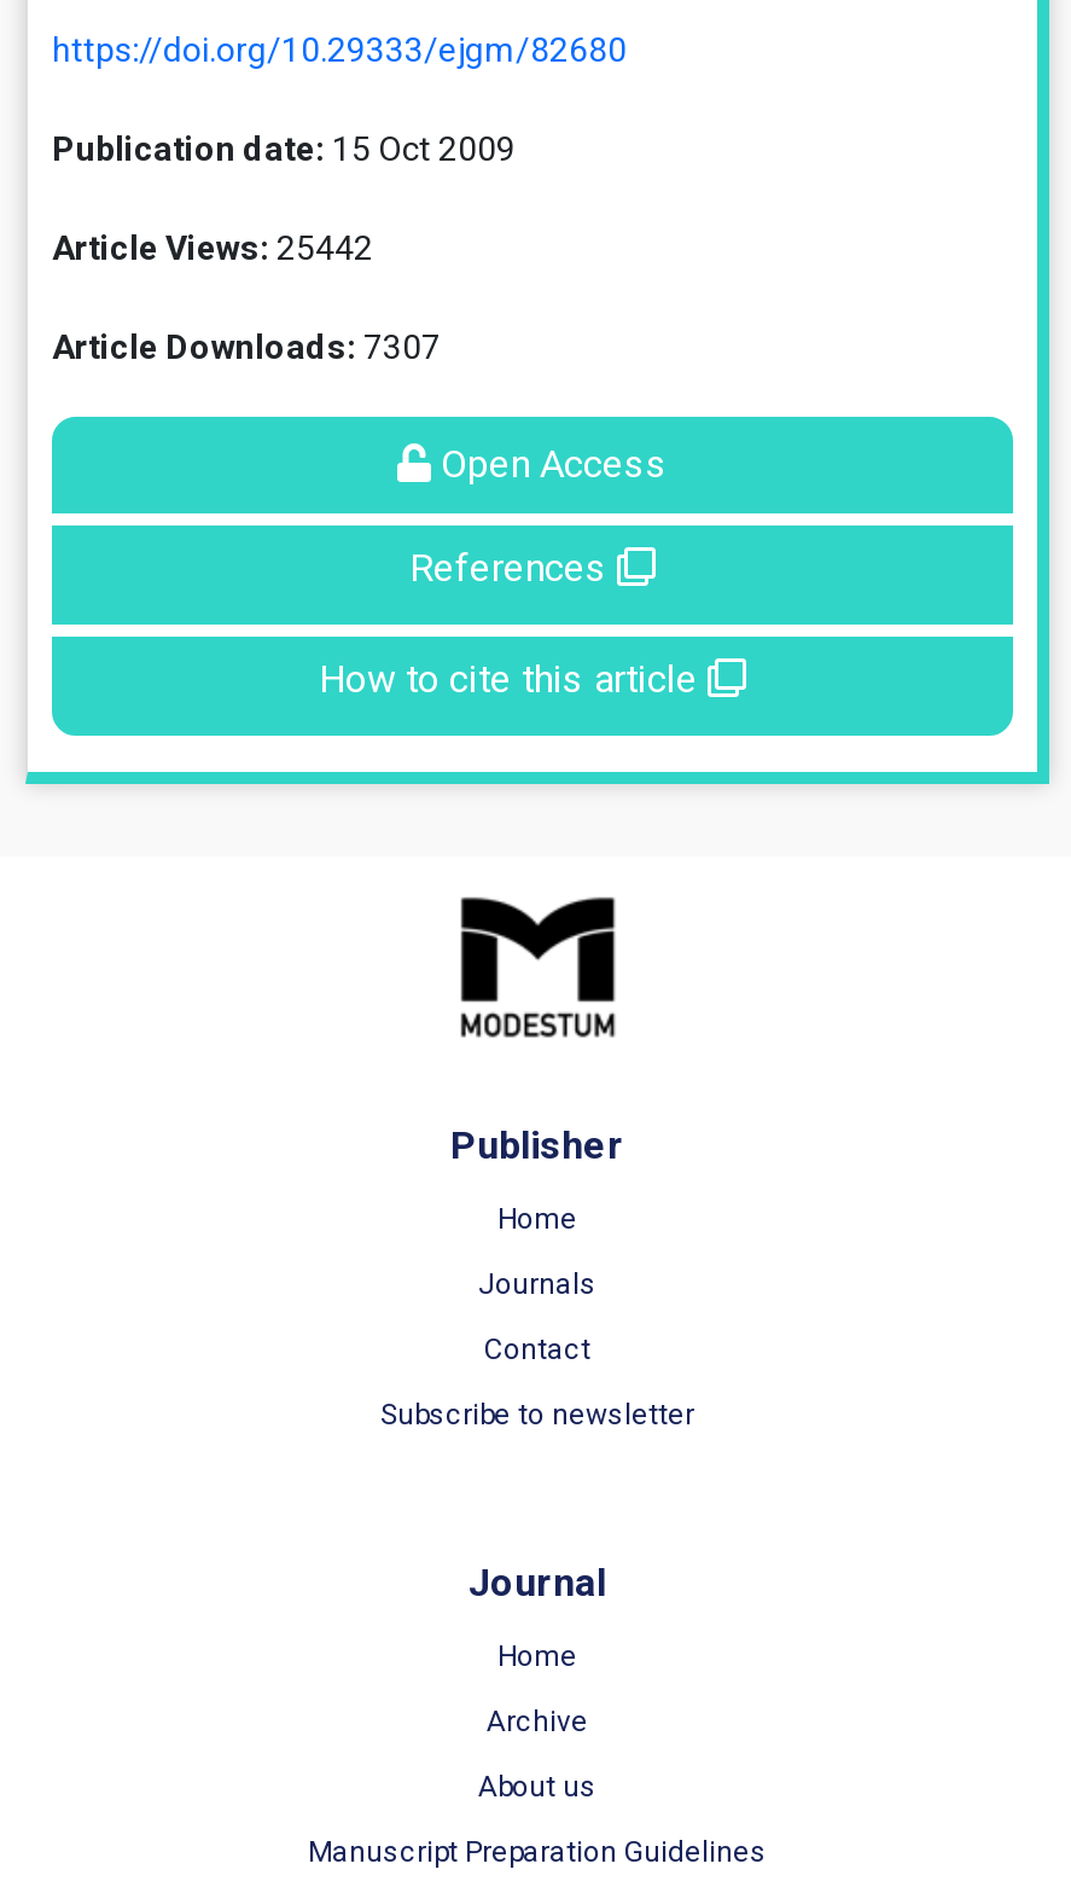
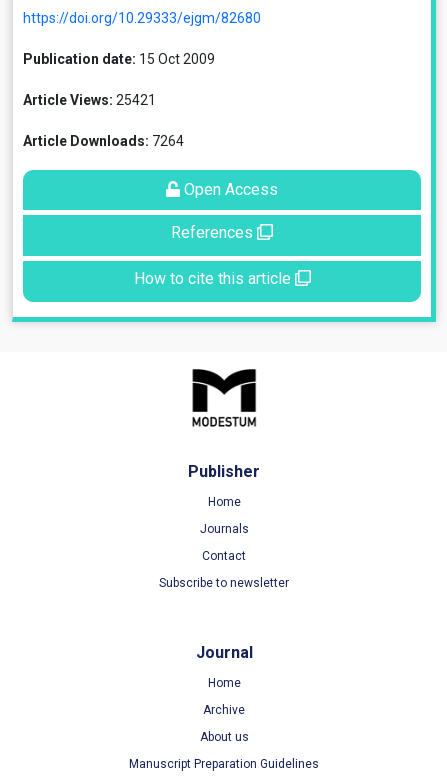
[52,228,373,267] Article Views: 25442 -> [23,92,156,108] Article Views: 25421
[52,327,441,366] Article Downloads: 7307 -> [23,133,184,149] Article Downloads: 7264

